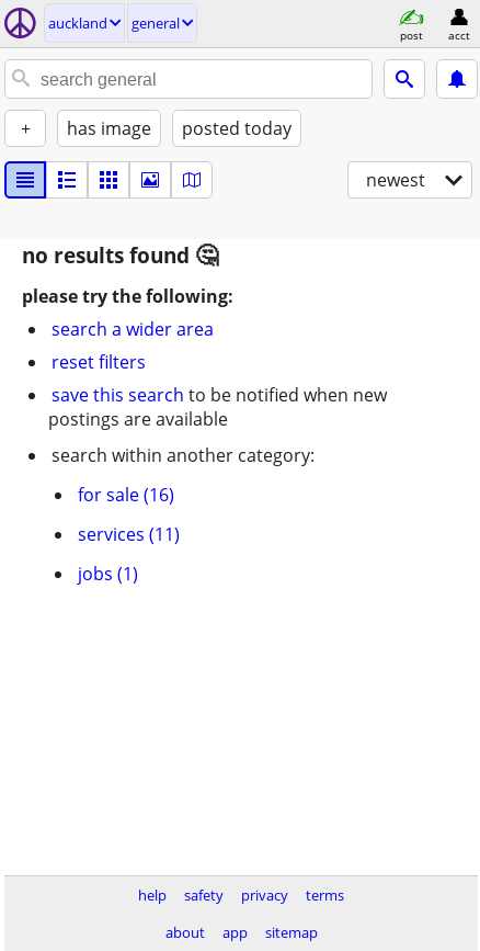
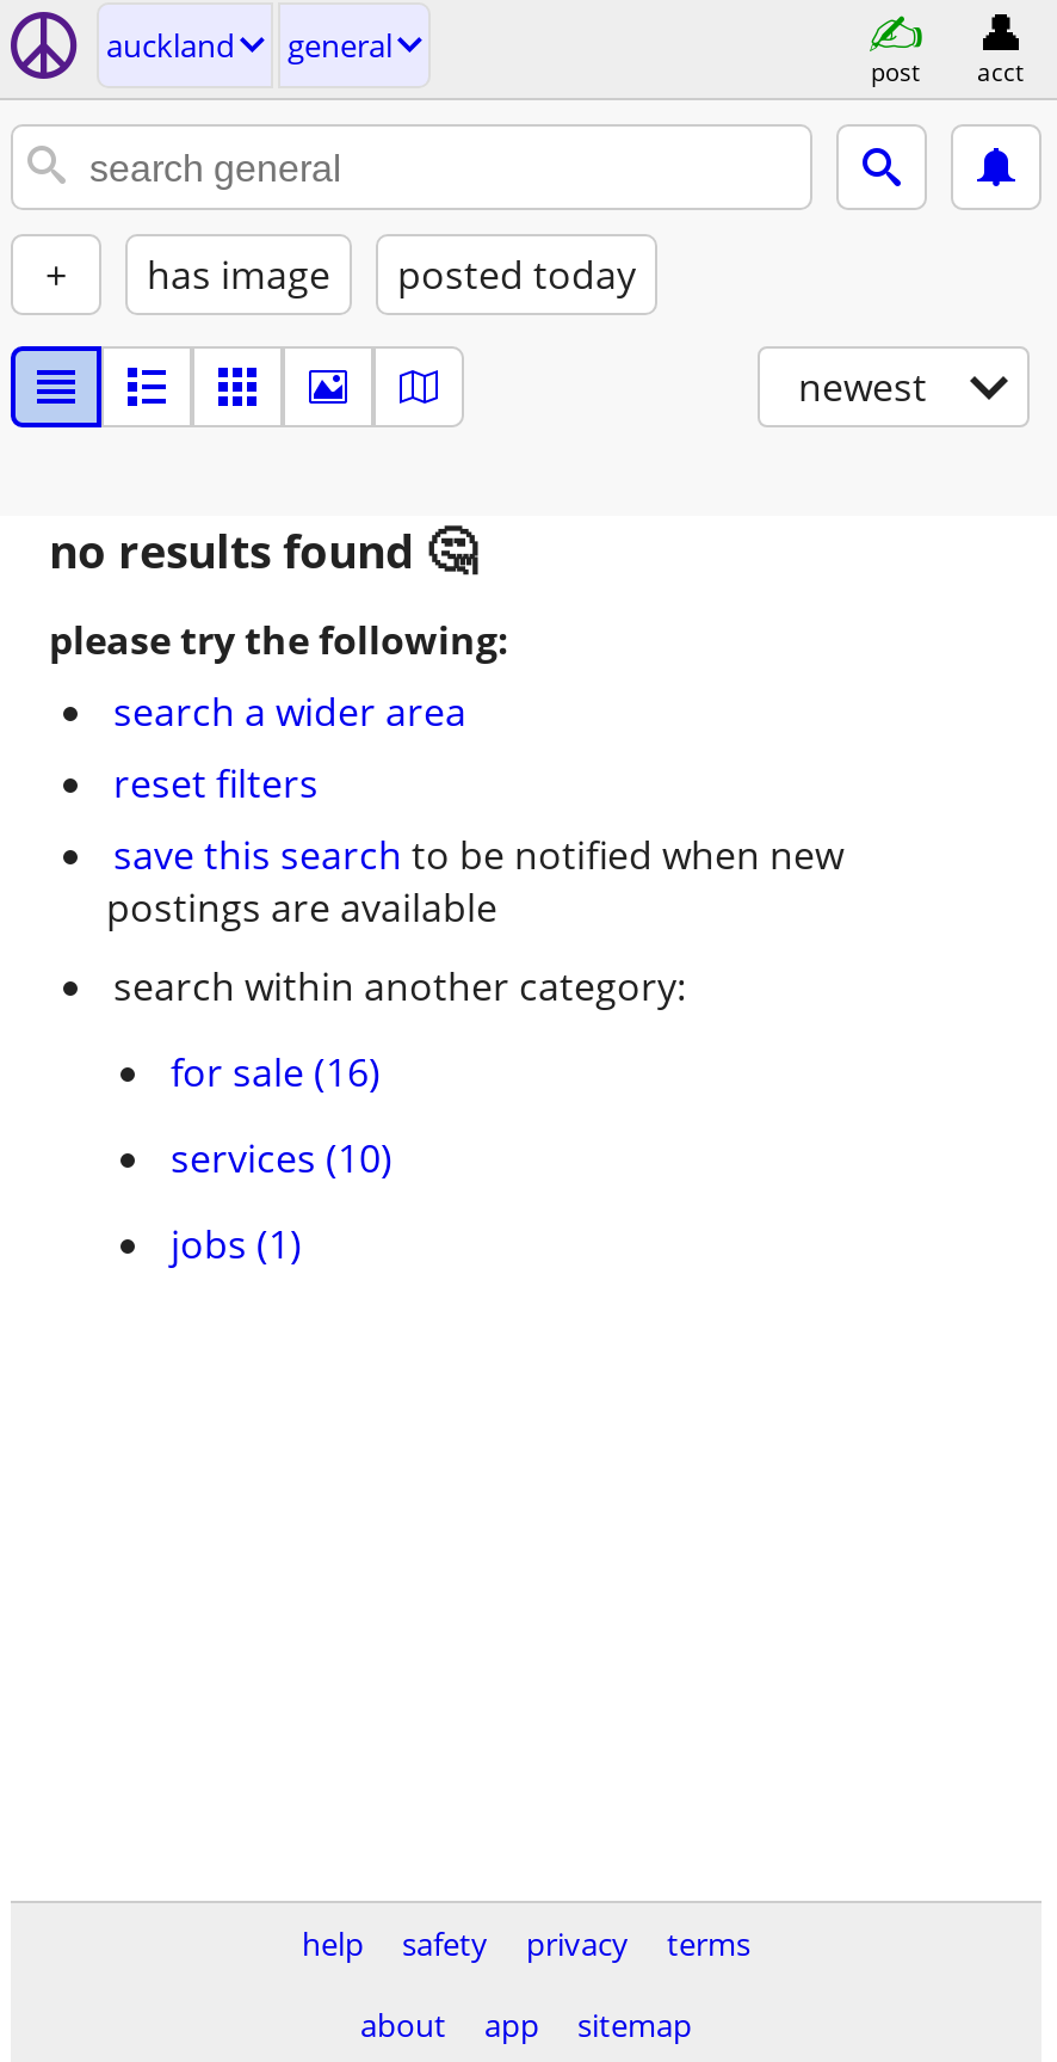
[78,522,180,546] services (11) -> [171,1132,392,1184] services (10)

